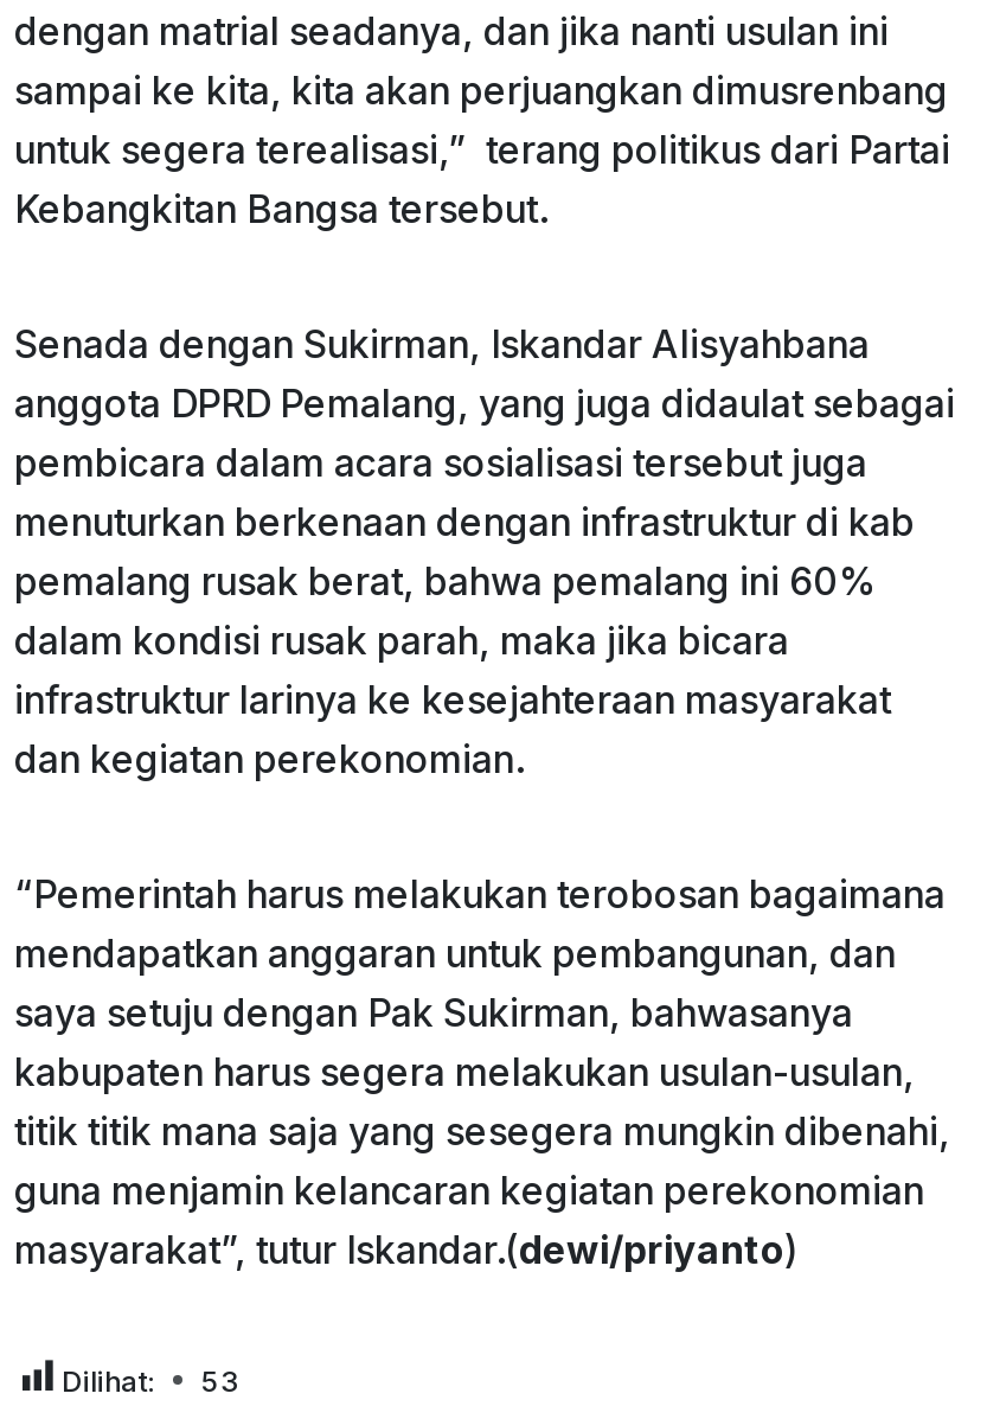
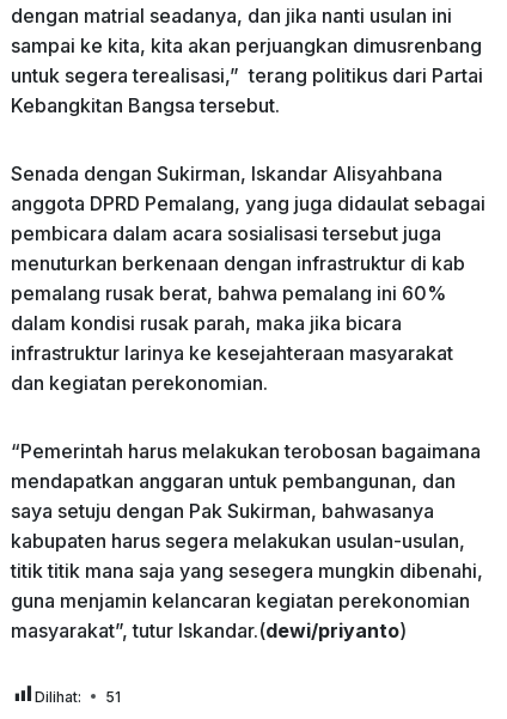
[62,1362,239,1398] Dilihat: 53 -> [35,687,121,705] Dilihat: 51

